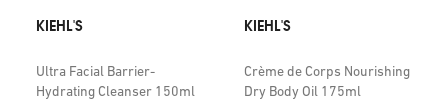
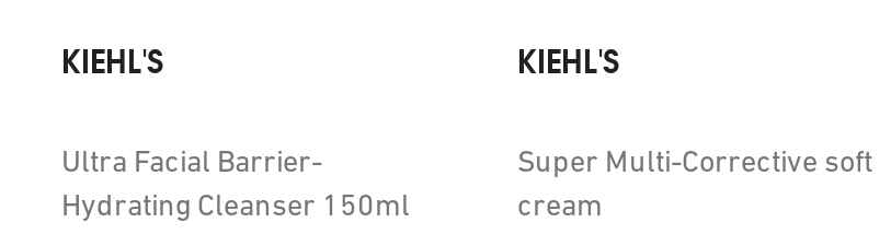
[244,63,410,99] Crème de Corps Nourishing | Dry Body Oil 175ml -> [517,143,872,221] Super Multi-Corrective soft | cream

